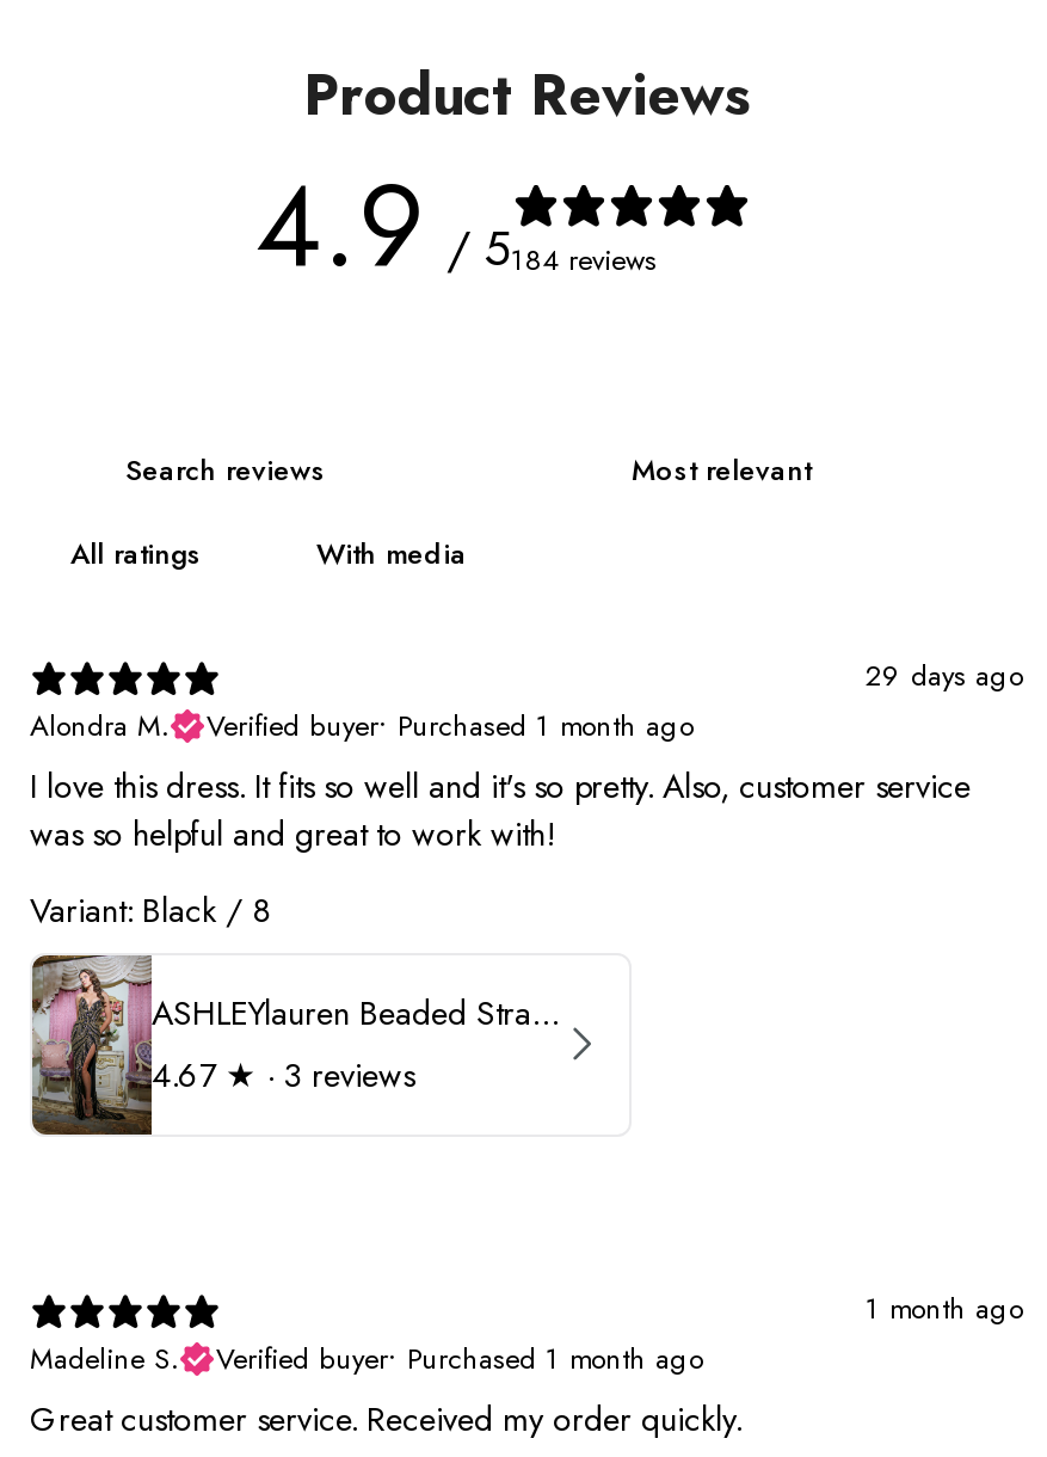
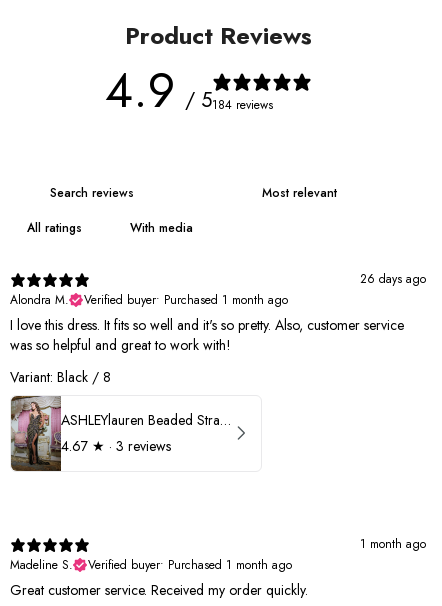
[866,654,1023,697] 29 days ago -> [360,270,426,288] 26 days ago

